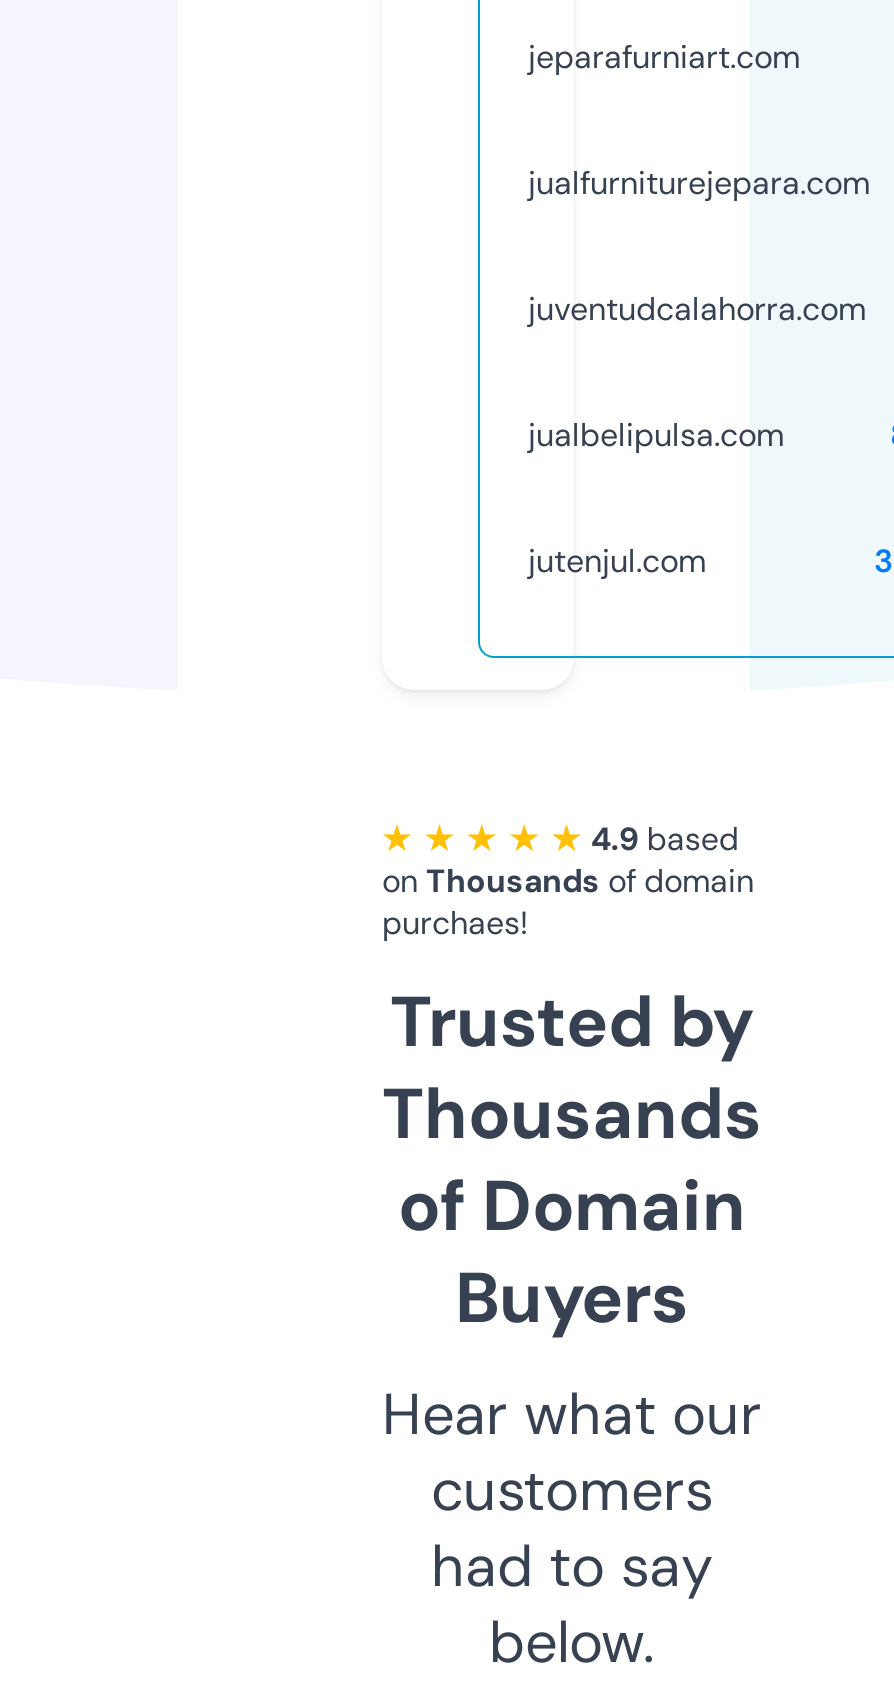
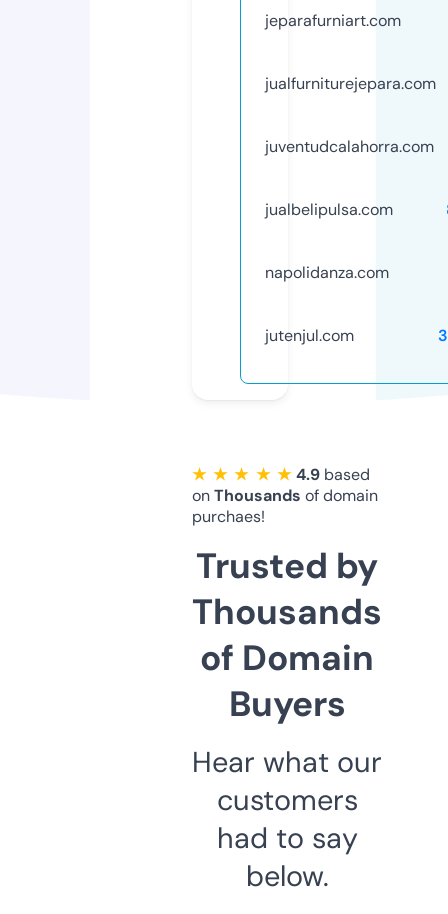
none -> [265,262,389,283] napolidanza.com

